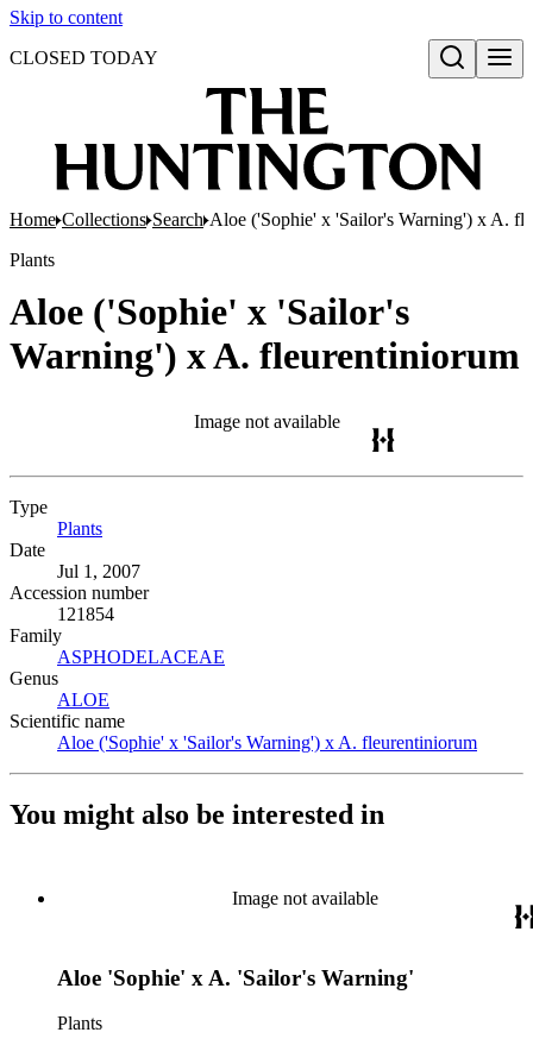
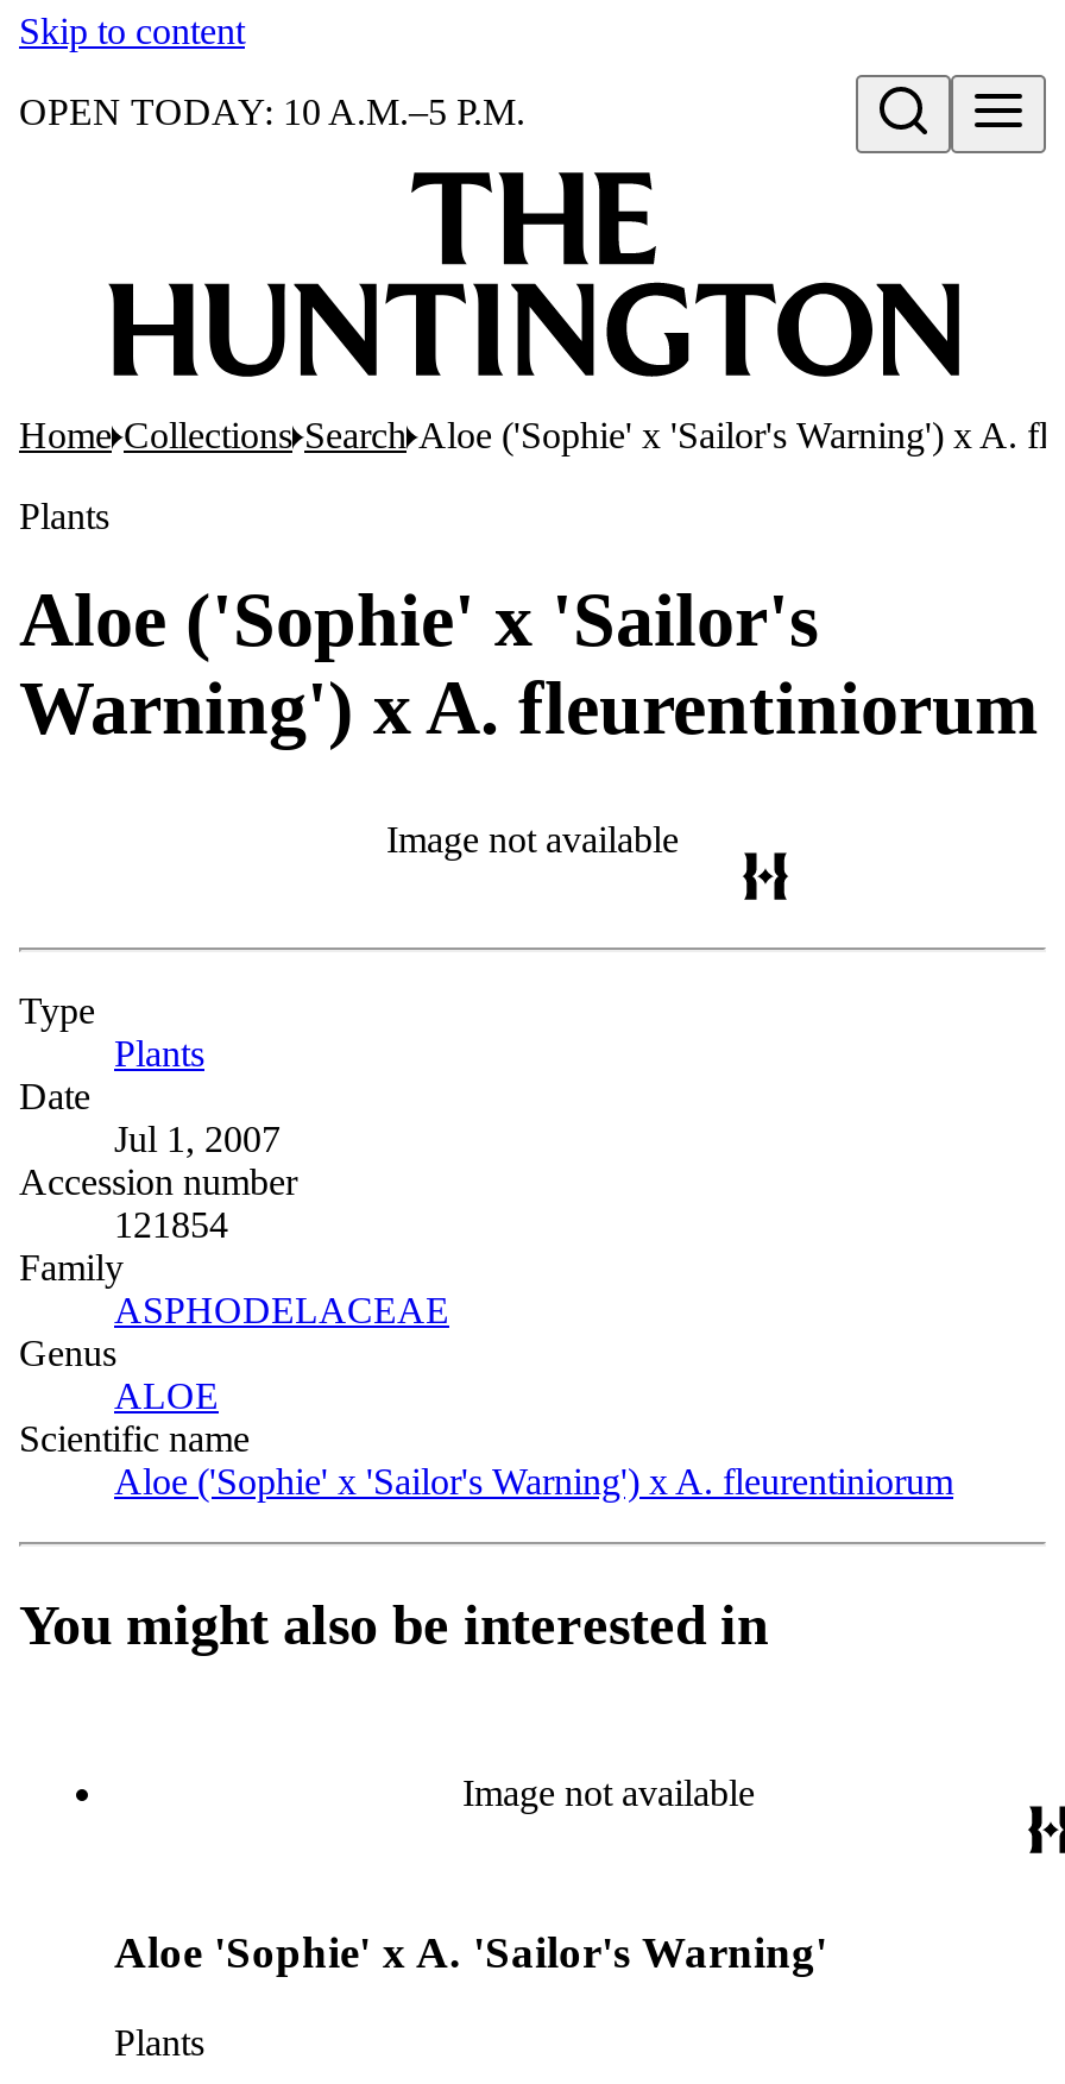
[10,48,158,68] CLOSED TODAY -> [19,92,525,132] OPEN TODAY: 10 A.M.–5 P.M.

